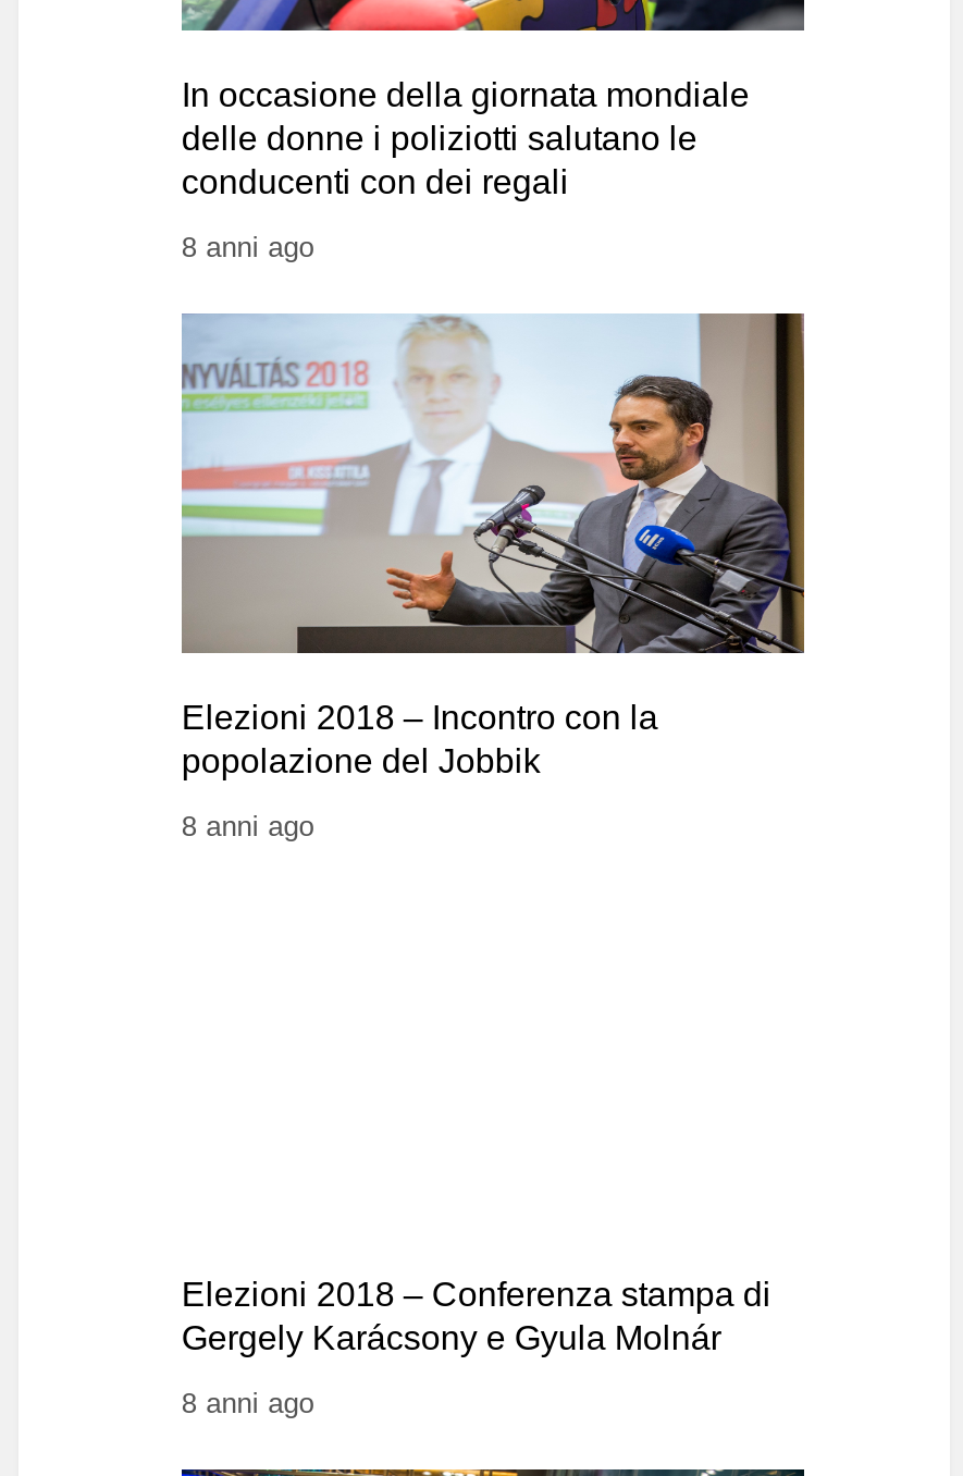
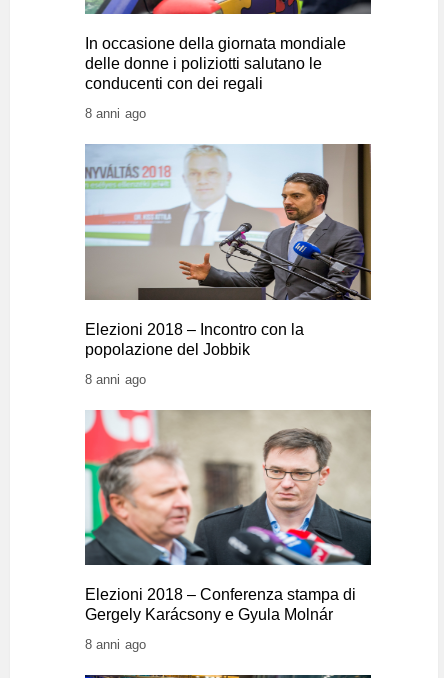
none -> [84,409,372,566] [image]

